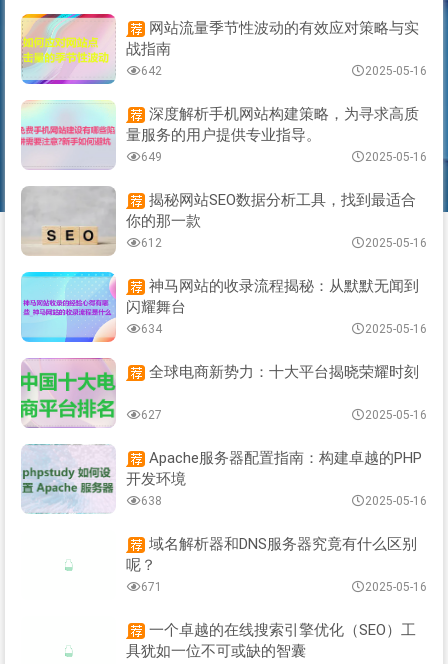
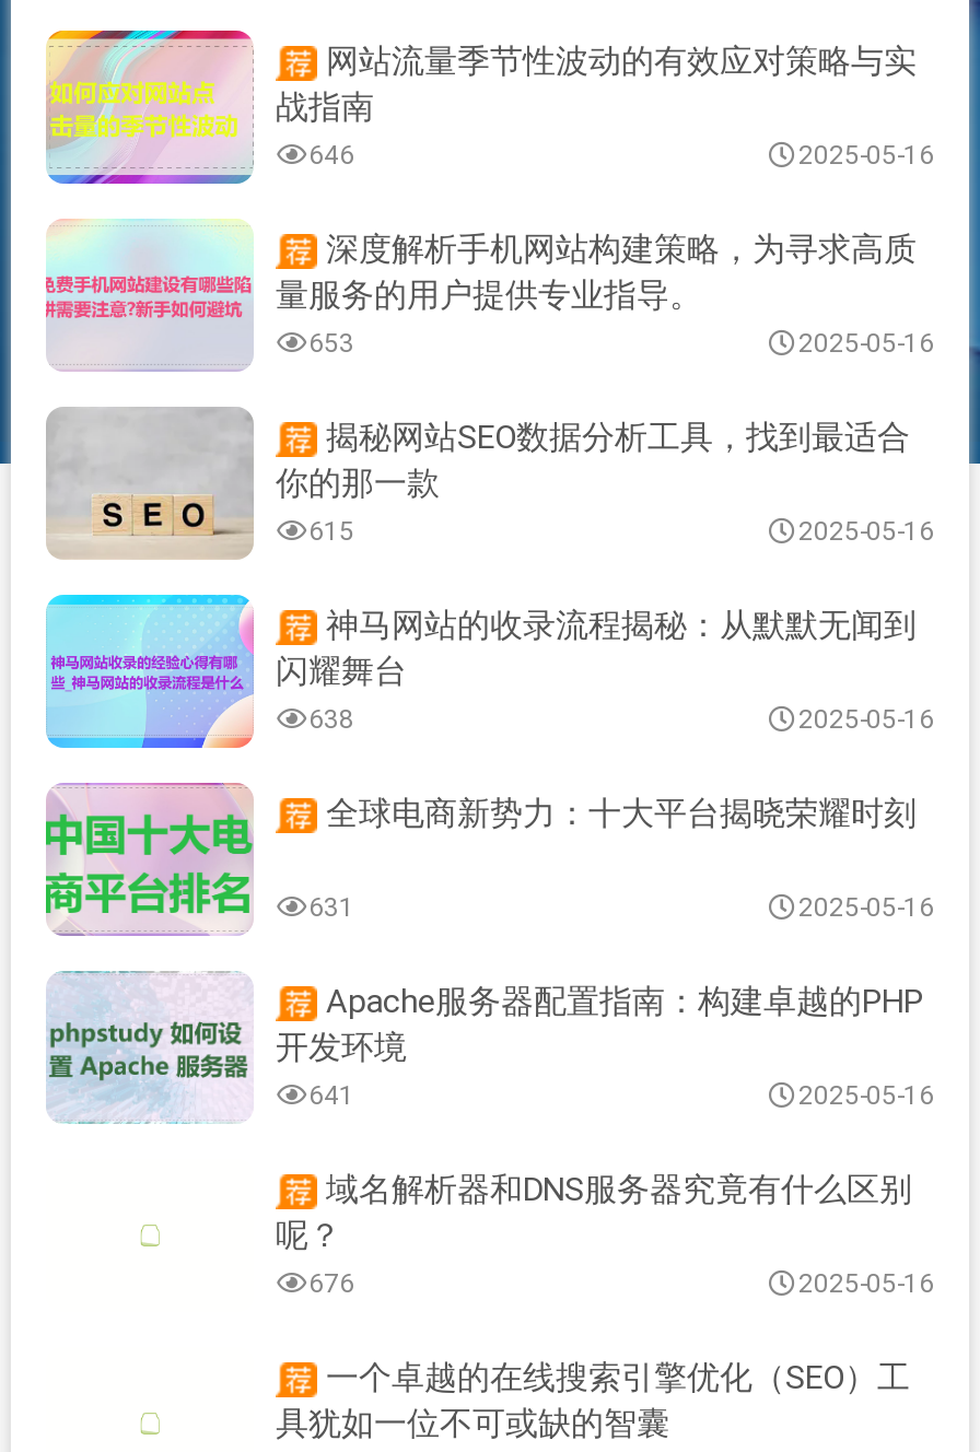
[141,64,162,78] 642 -> [308,140,354,171] 646
[141,150,162,164] 649 -> [308,328,354,359] 653
[141,236,162,250] 612 -> [308,516,354,547] 615
[141,322,162,336] 634 -> [308,704,354,735] 638
[141,408,162,422] 627 -> [308,892,354,923] 631
[141,494,162,508] 638 -> [308,1080,354,1111] 641
[141,580,162,594] 671 -> [308,1268,354,1299] 676

